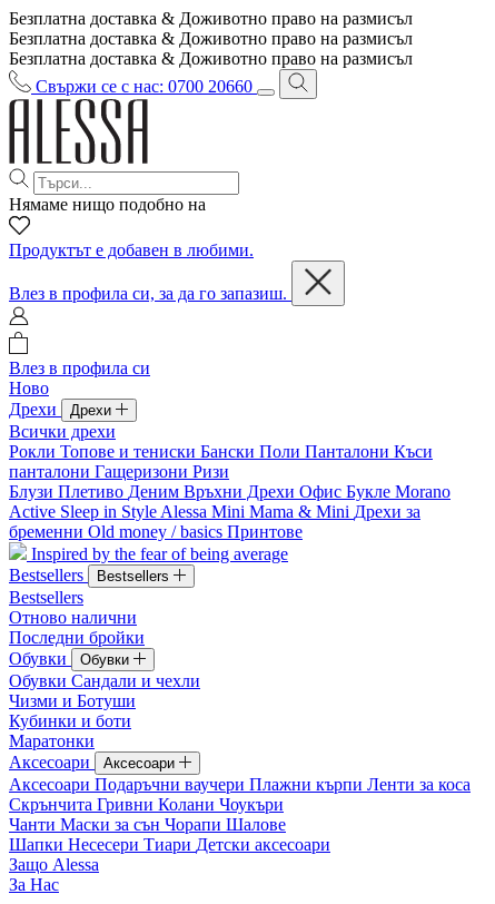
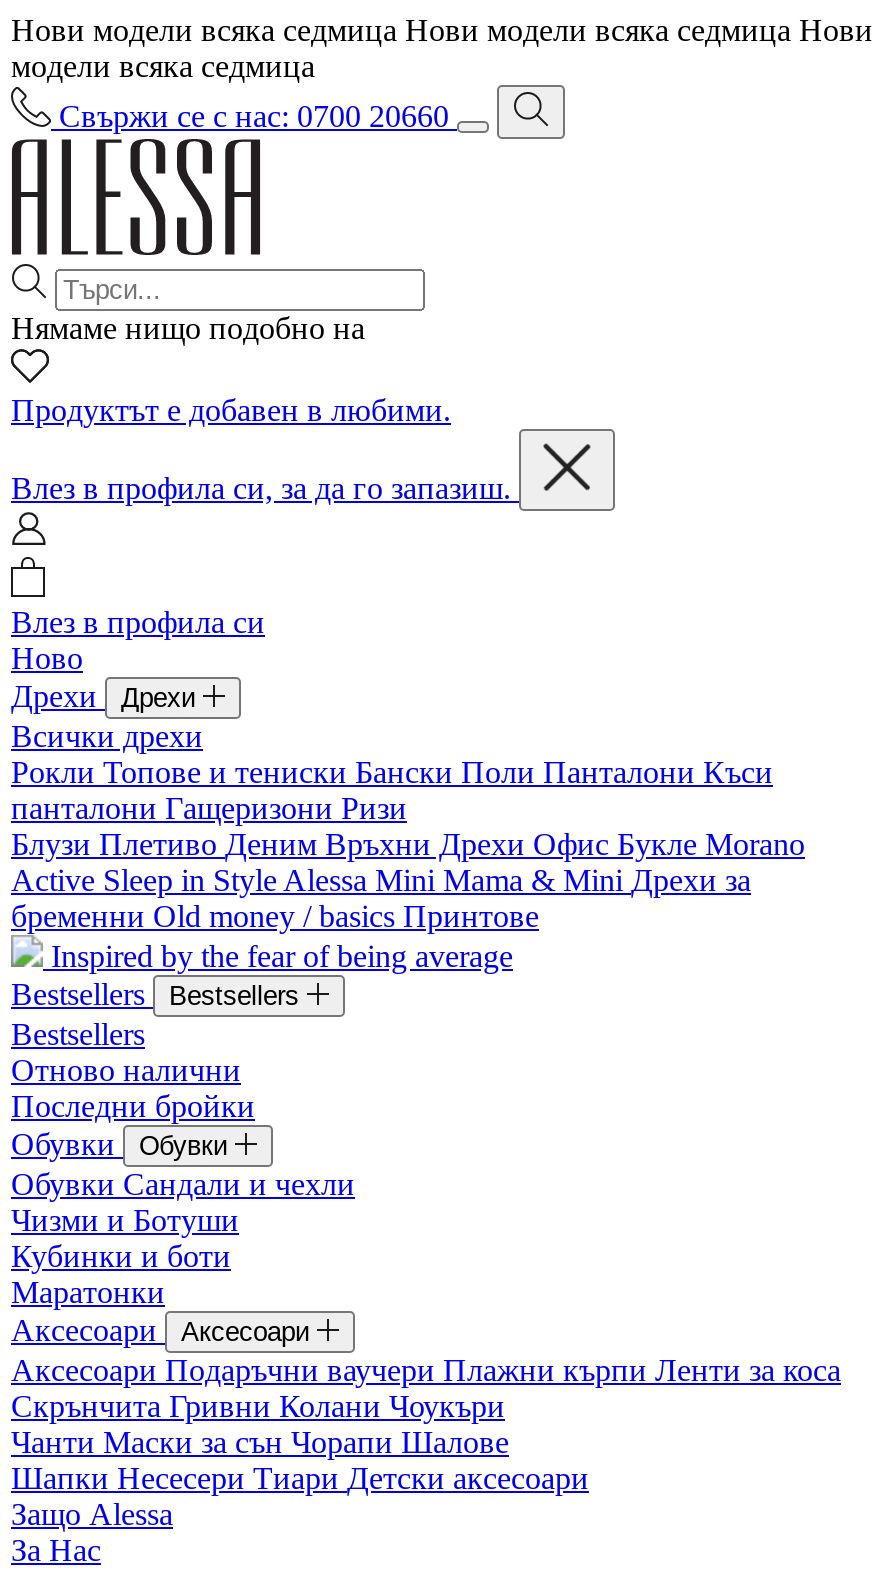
[9,9,413,68] Безплатна доставка & Доживотно право на размисъл | Безплатна доставка & Доживотно право на размисъл | Безплатна доставка & Доживотно право на размисъл -> [11,13,873,83] Нови модели всяка седмица Нови модели всяка седмица Нови | модели всяка седмица

